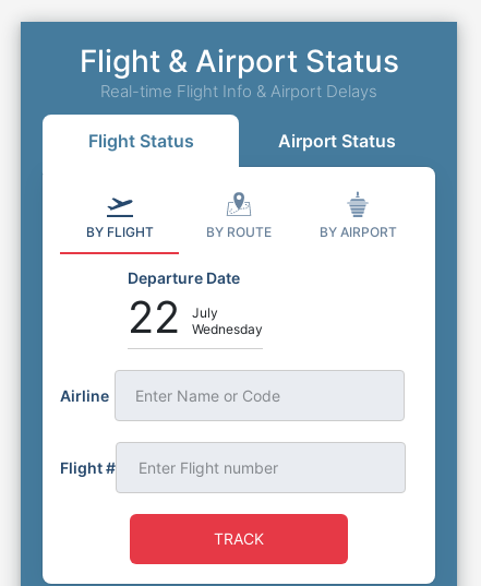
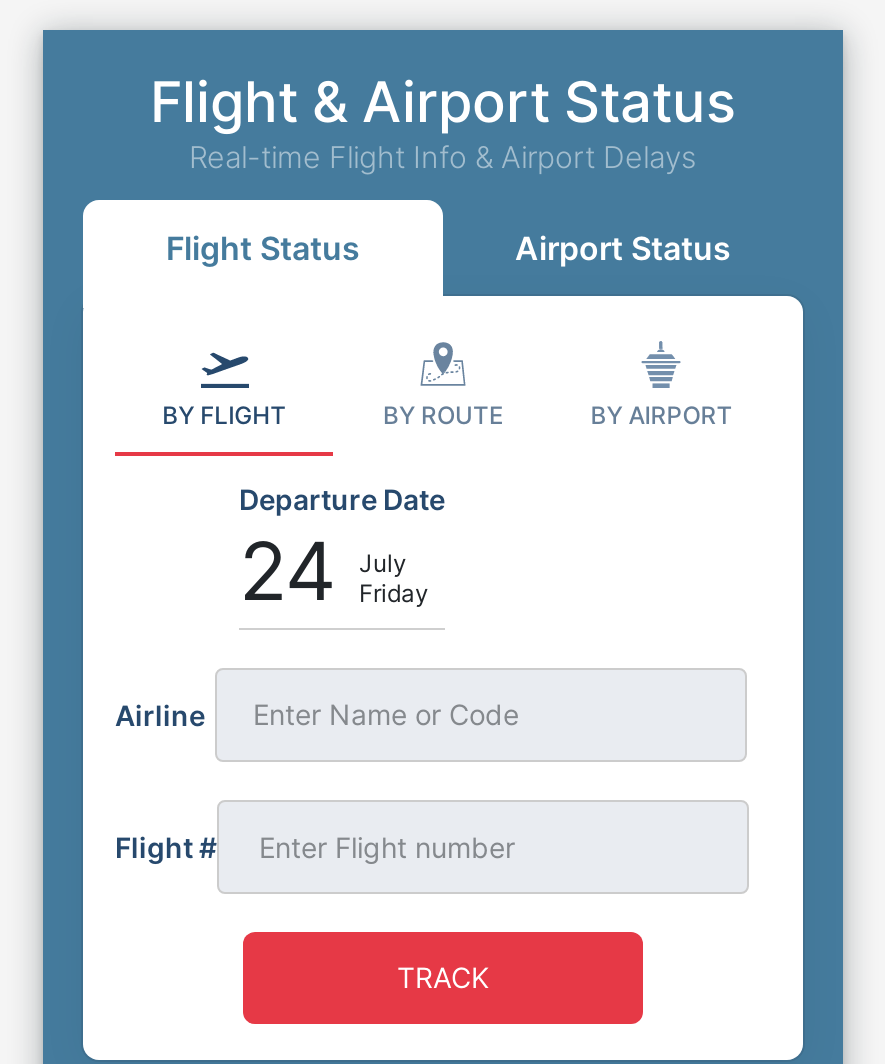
[128,290,180,343] 22 -> [239,521,337,619] 24
[192,320,263,337] Wednesday -> [359,577,429,607] Friday

